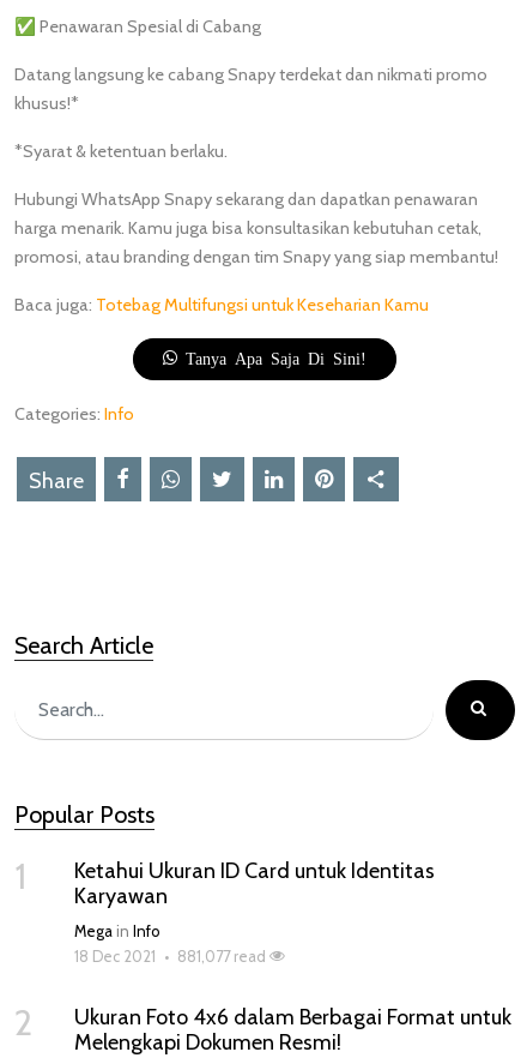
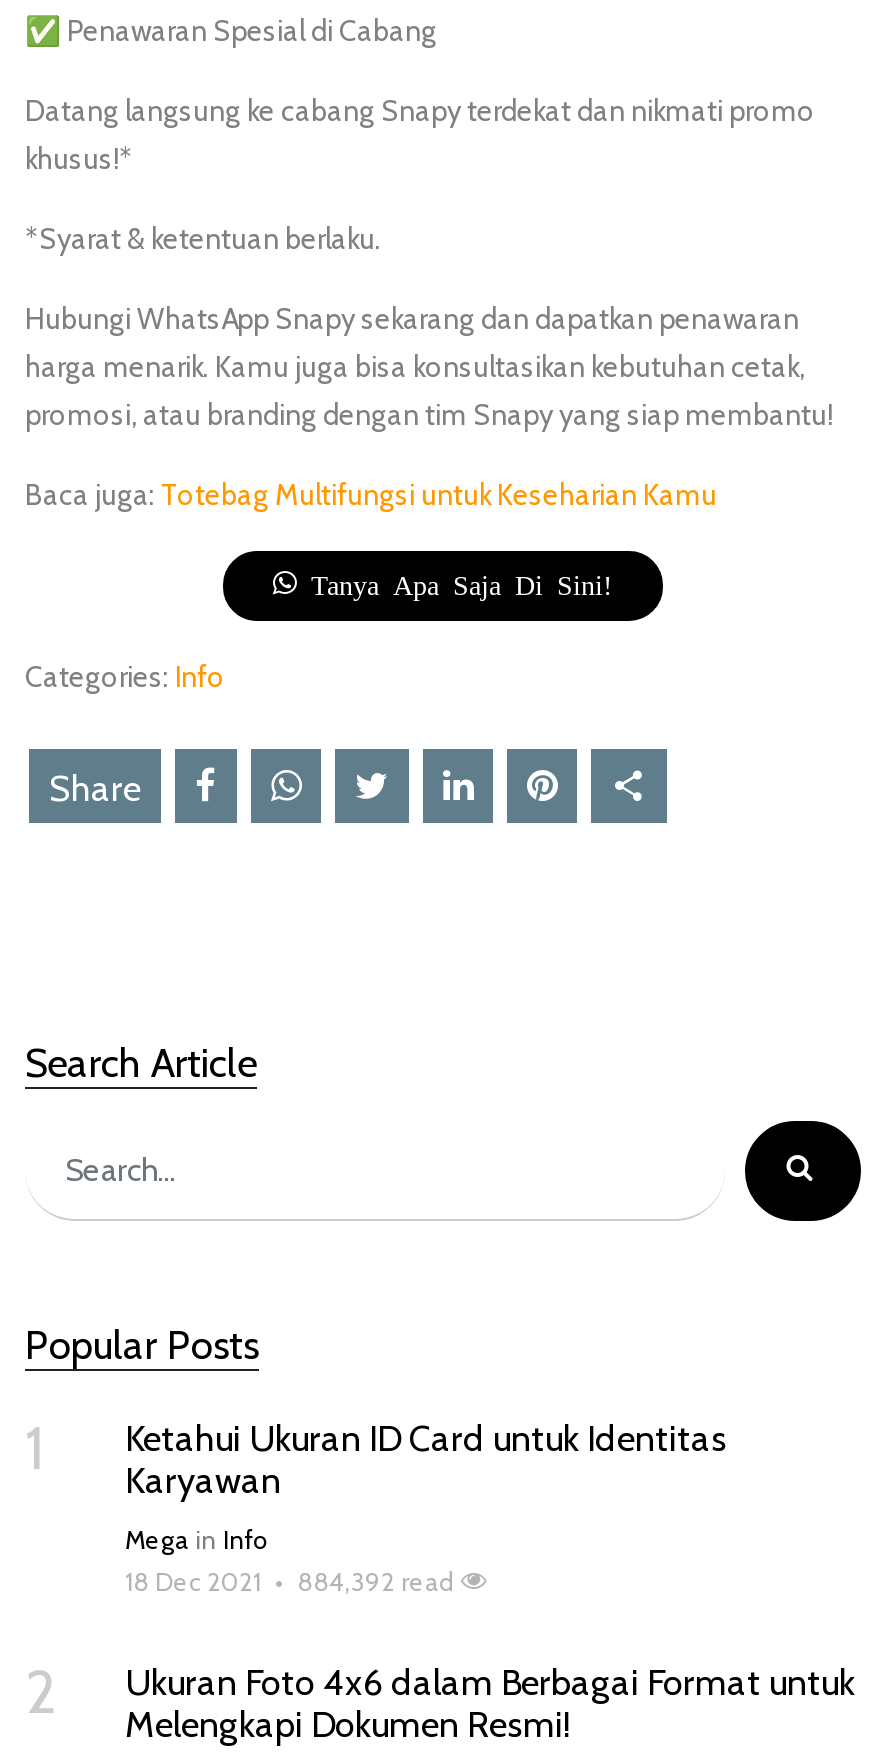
[74,947,269,965] 18 Dec 2021 • 881,077 read -> [125,1567,461,1597] 18 Dec 2021 • 884,392 read

